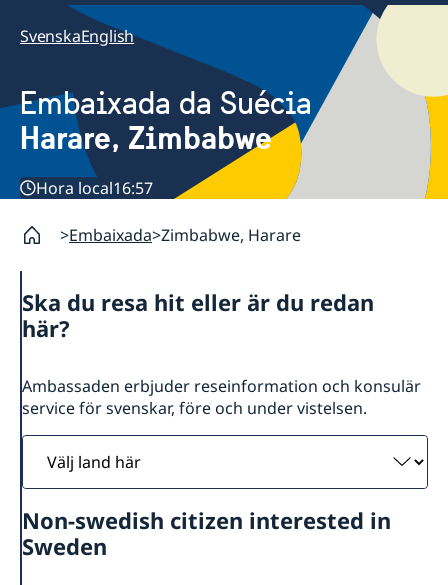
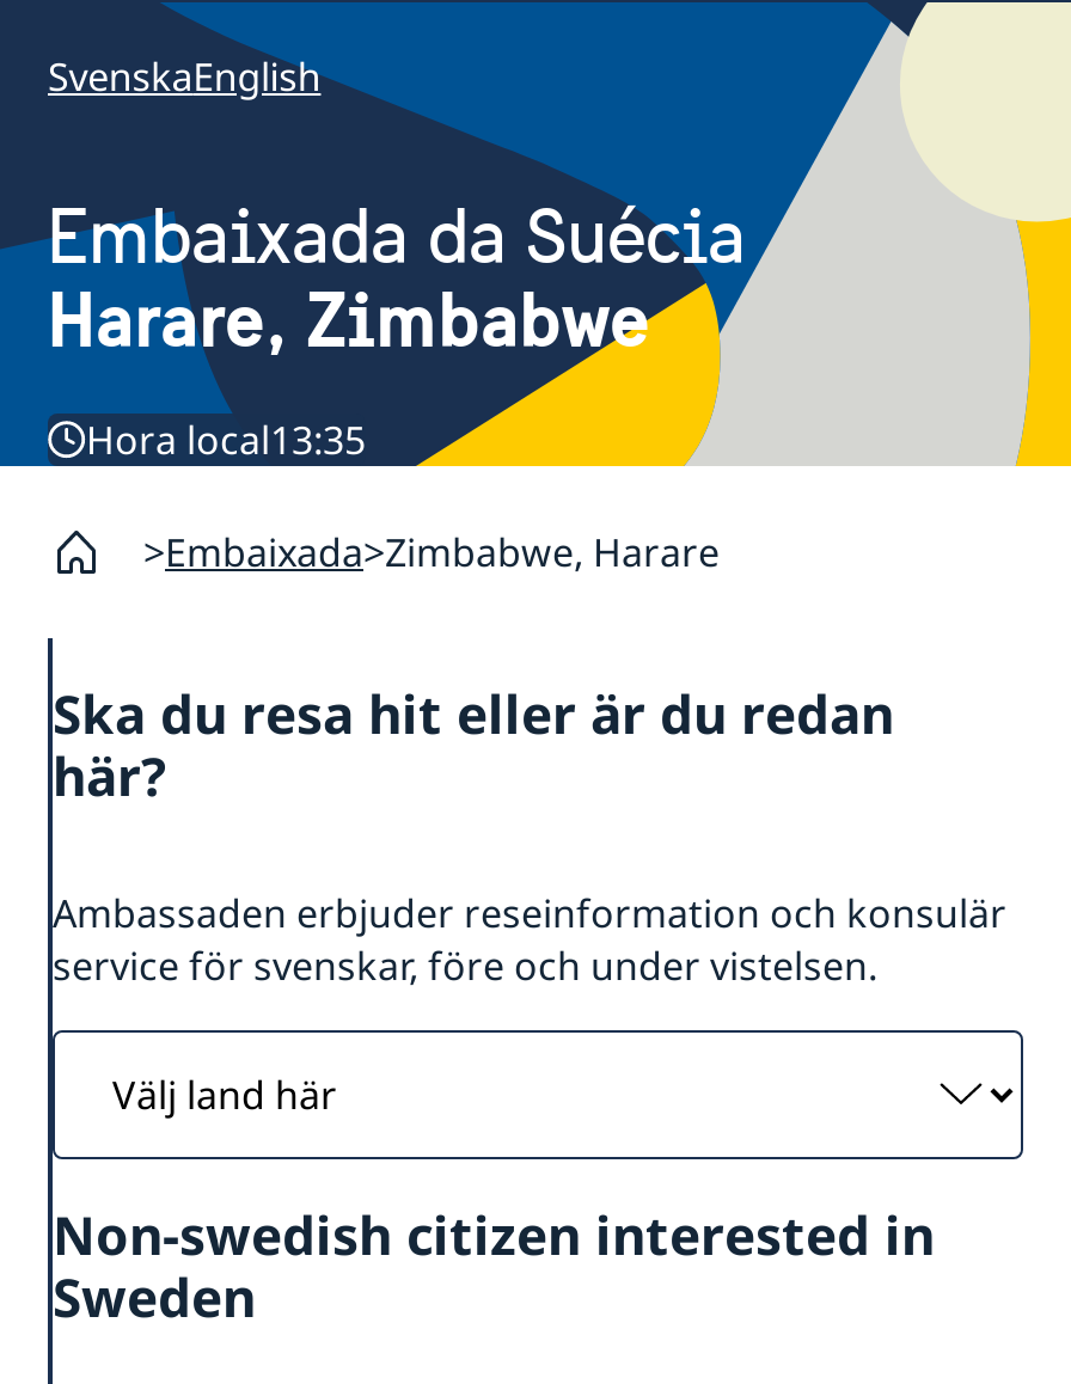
[36,177,153,199] Hora local16:57 -> [86,413,366,465] Hora local13:35

